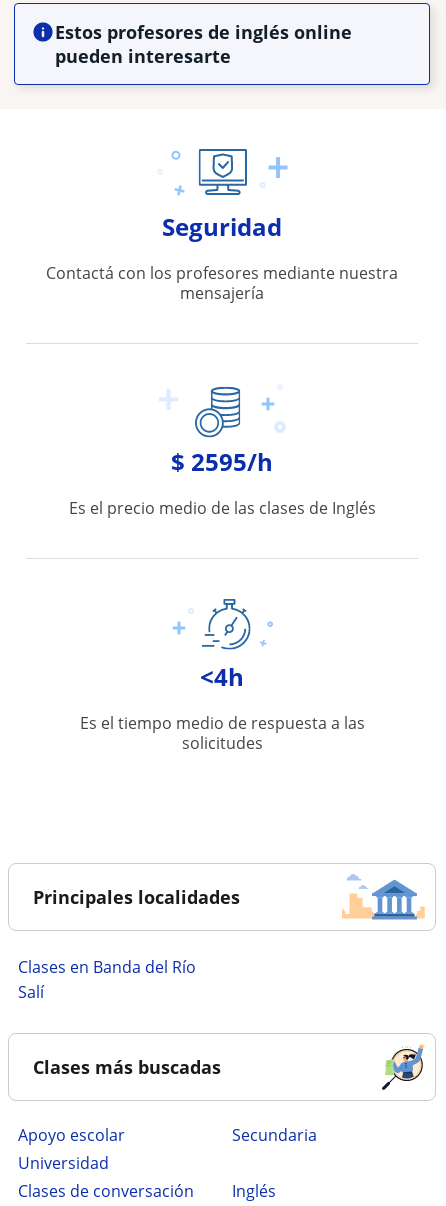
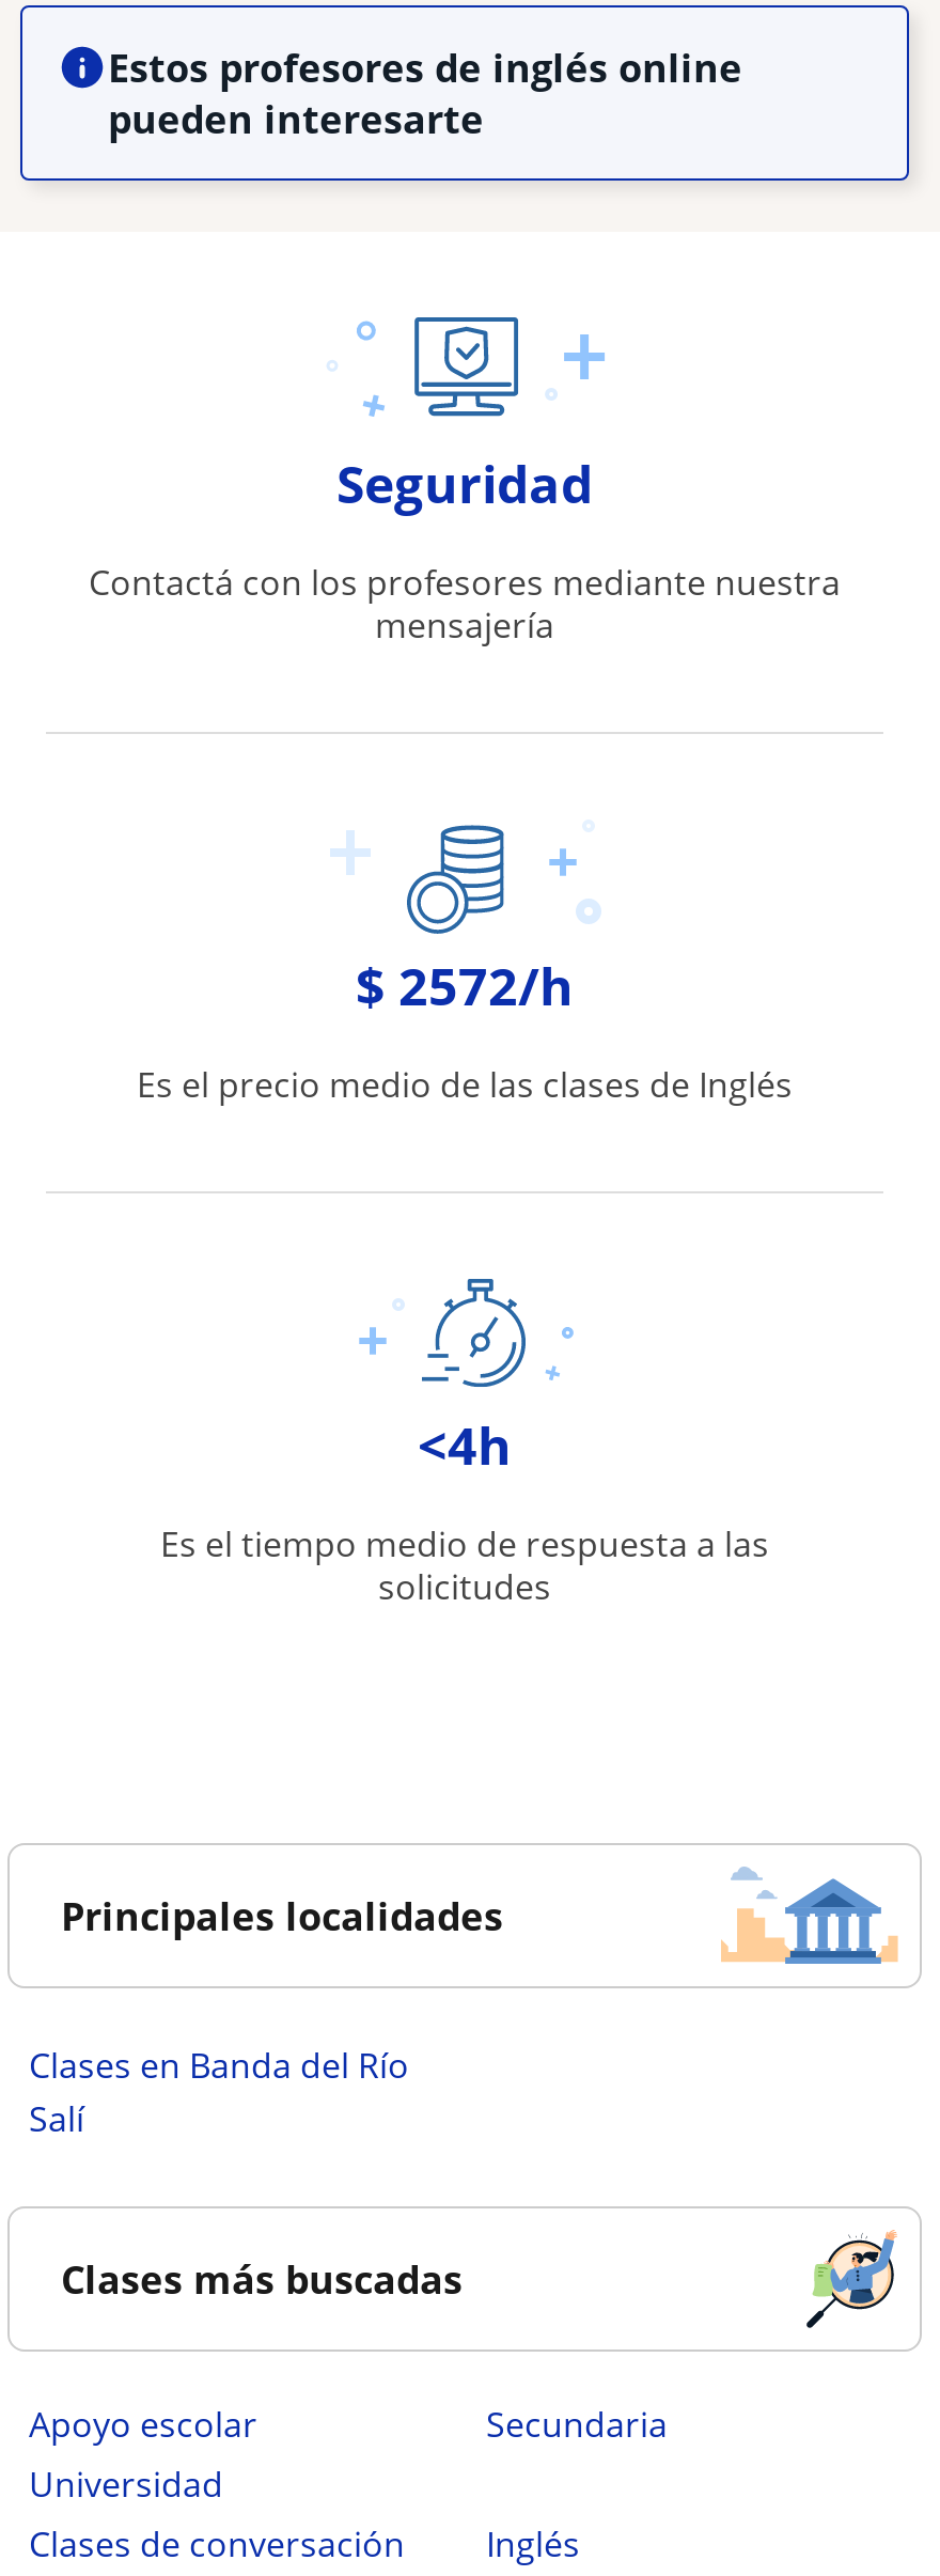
[171,445,273,478] $ 2595/h -> [356,950,574,1020] $ 2572/h

